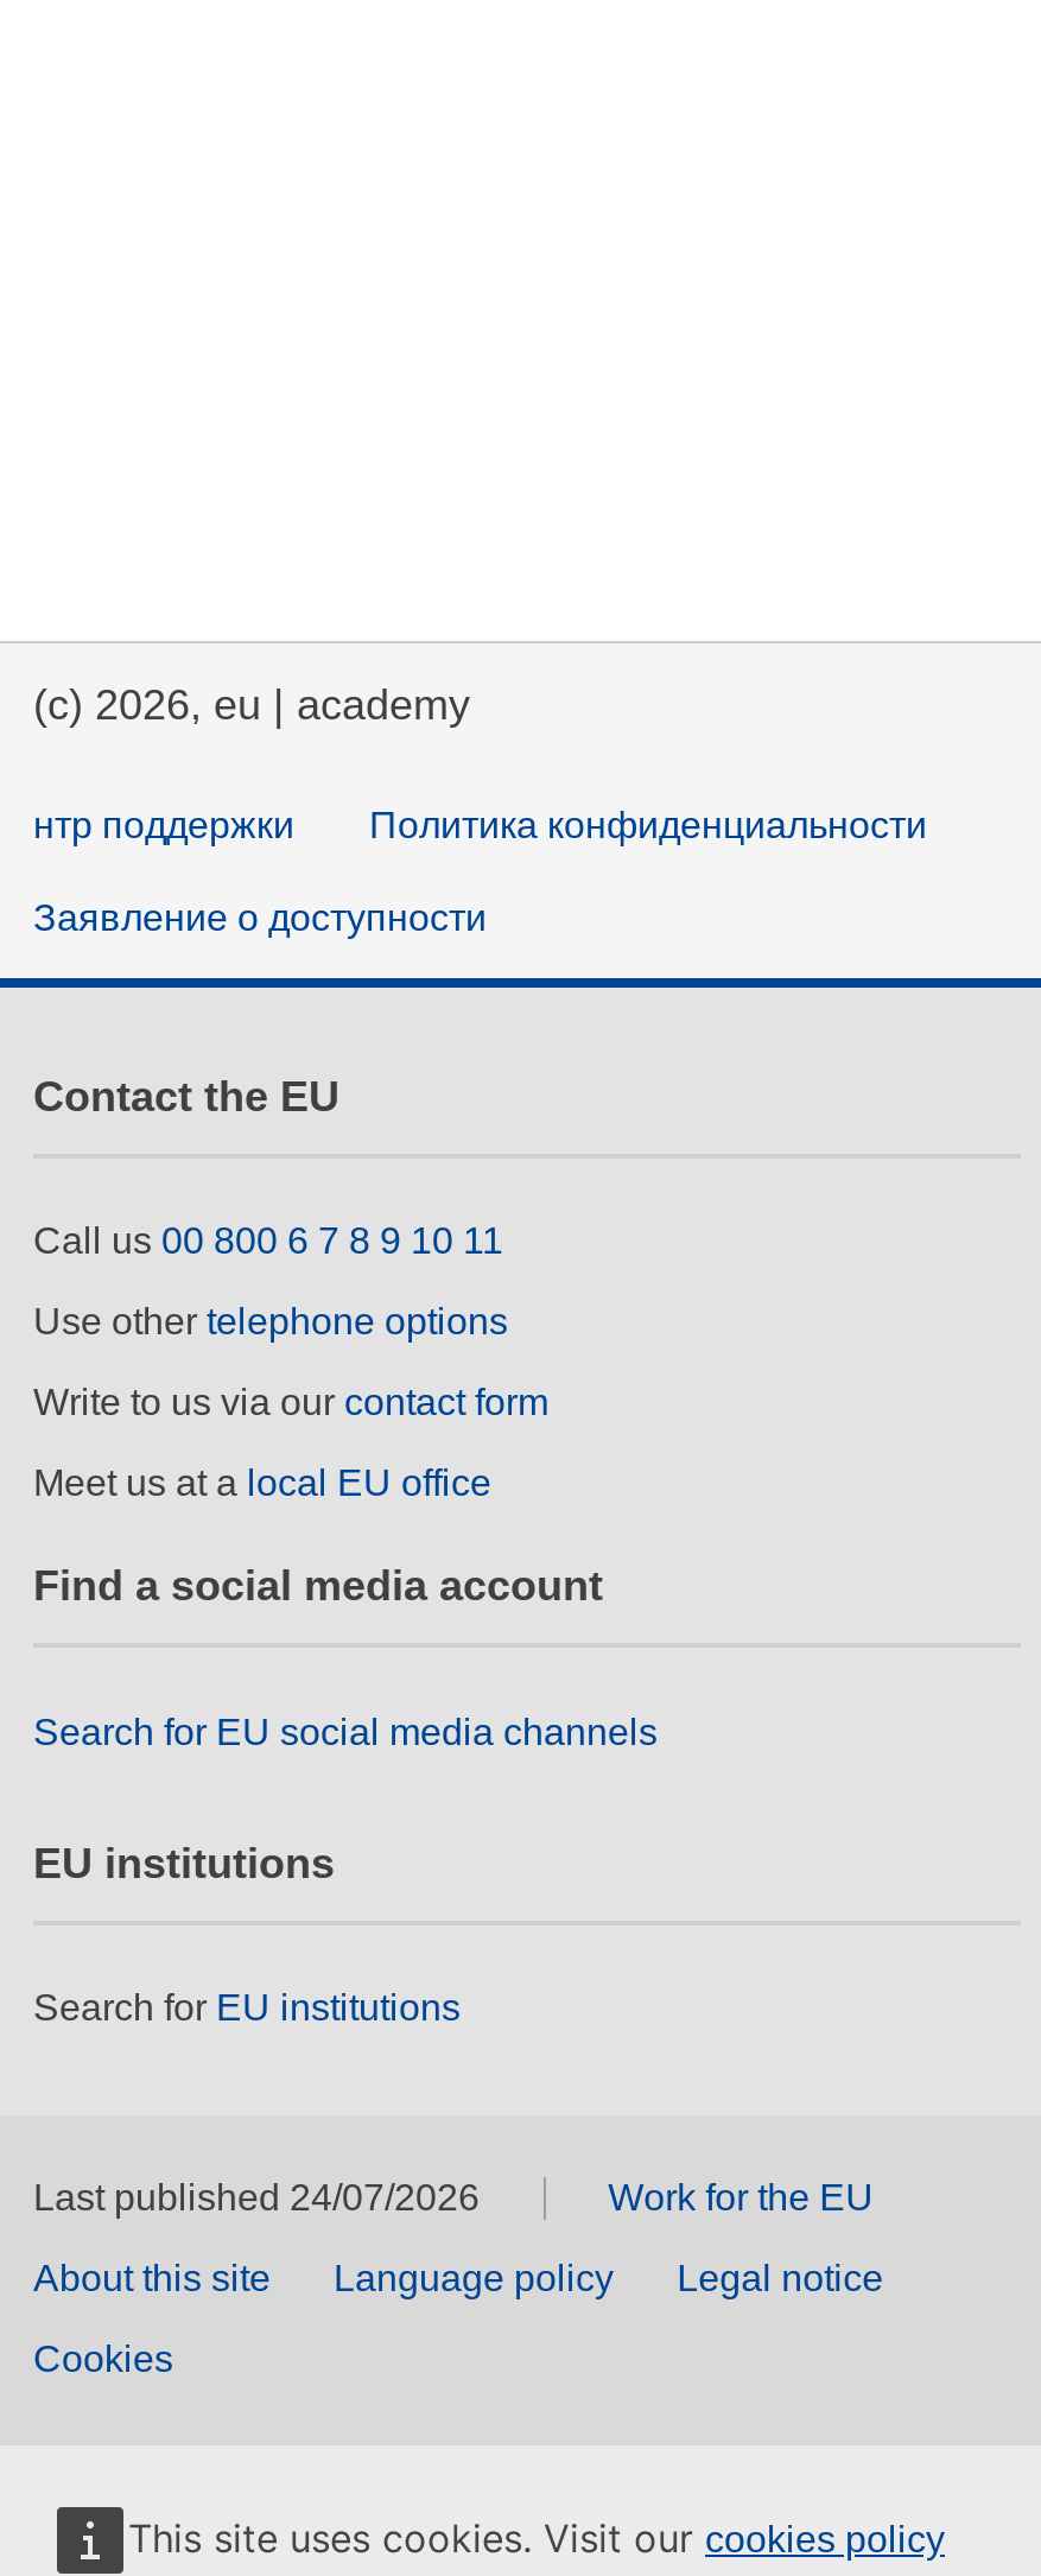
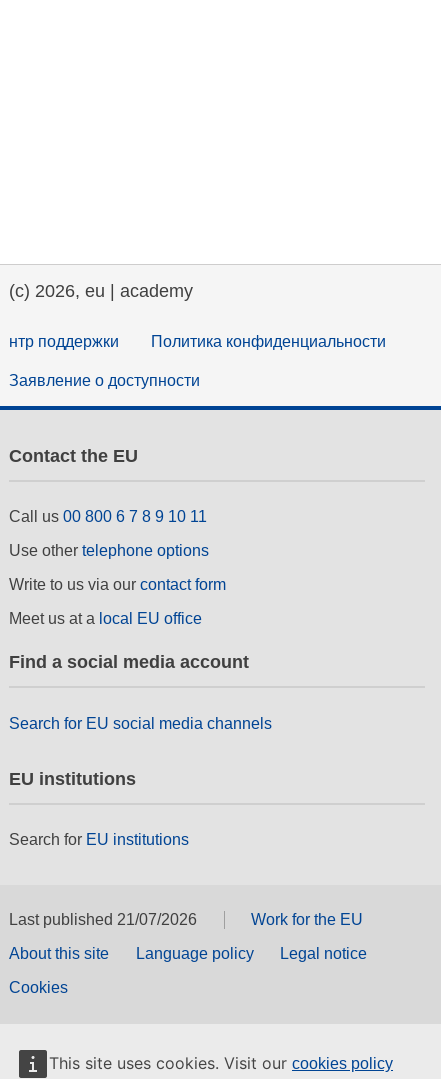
[33,2178,480,2219] Last published 24/07/2026 -> [9,911,197,928] Last published 21/07/2026

